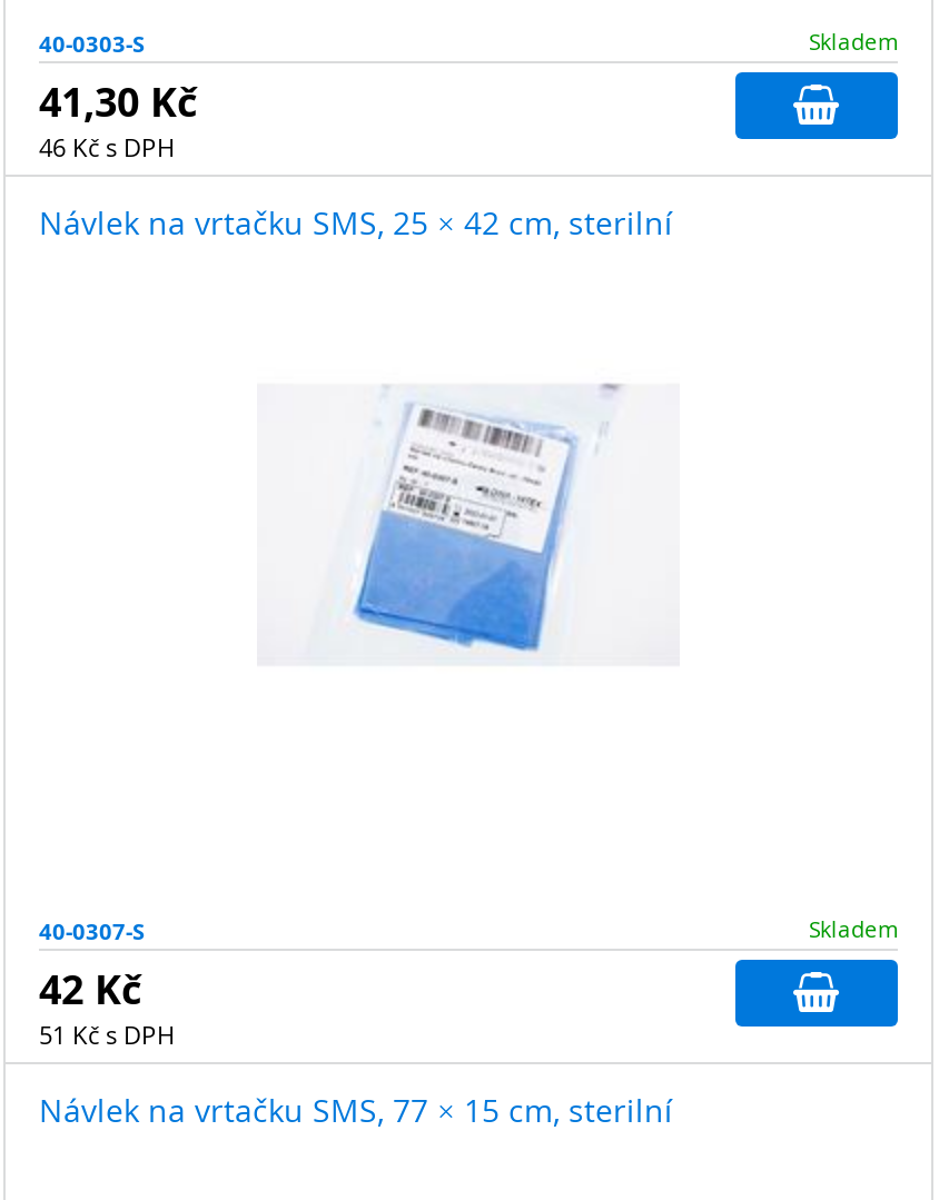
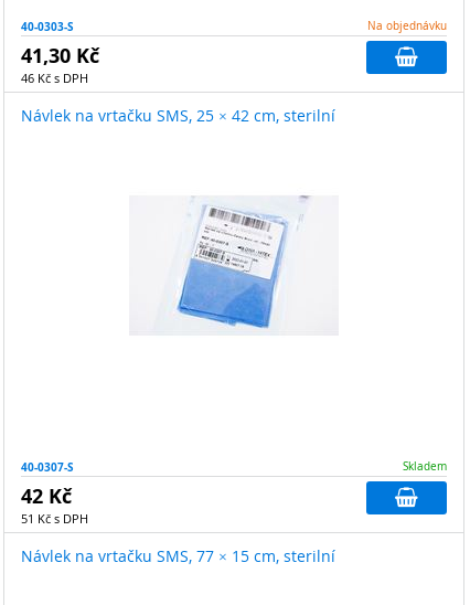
[809,28,898,57] Skladem -> [367,19,447,33] Na objednávku

